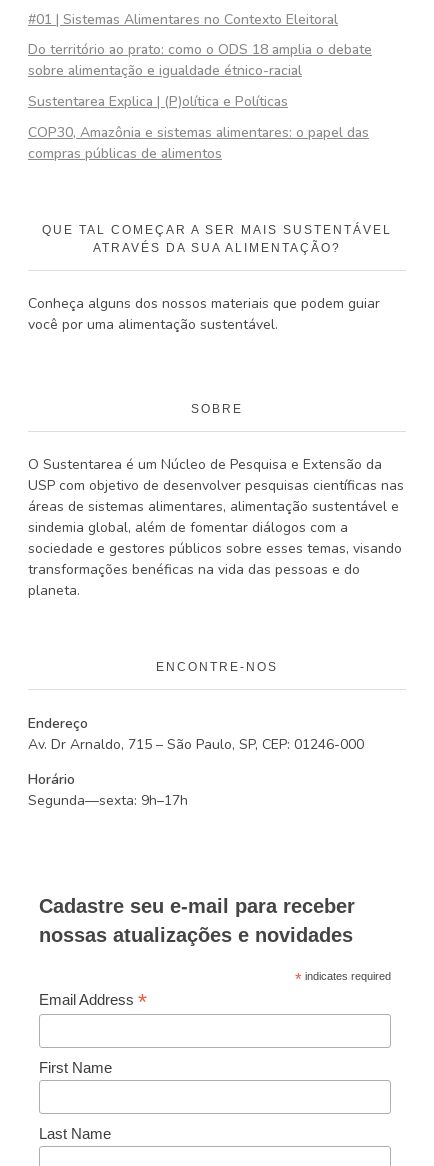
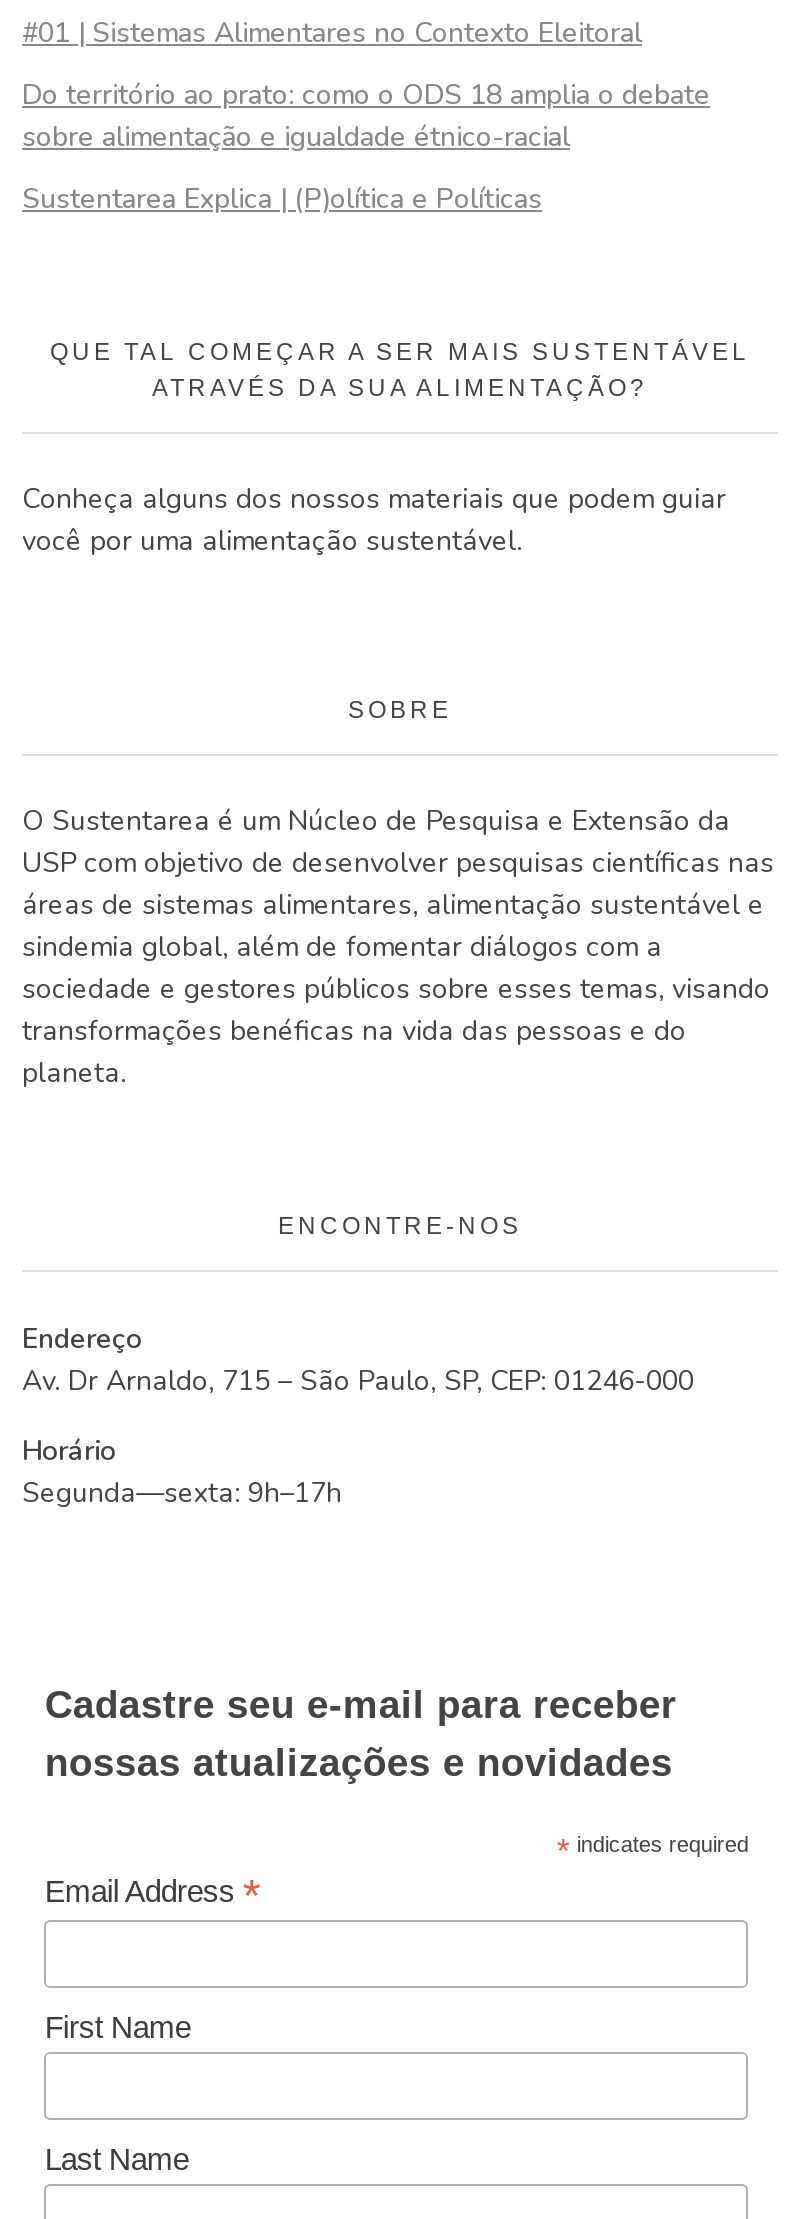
[28,123,369,163] COP30, Amazônia e sistemas alimentares: o papel das | compras públicas de alimentos -> none

